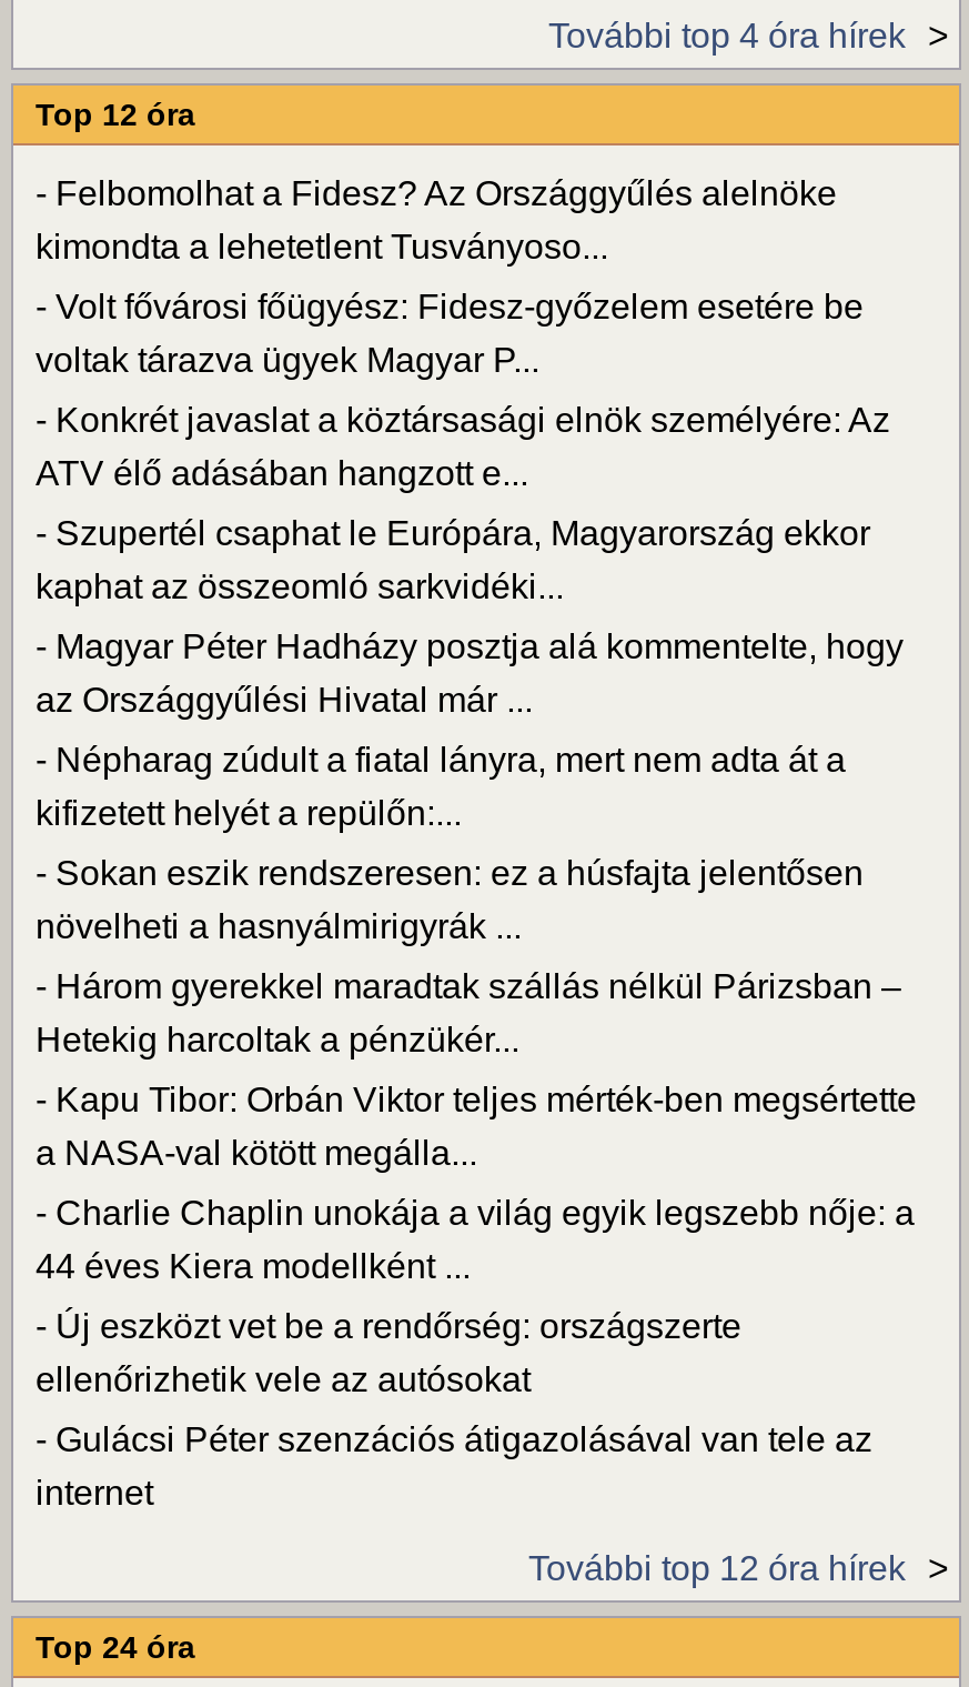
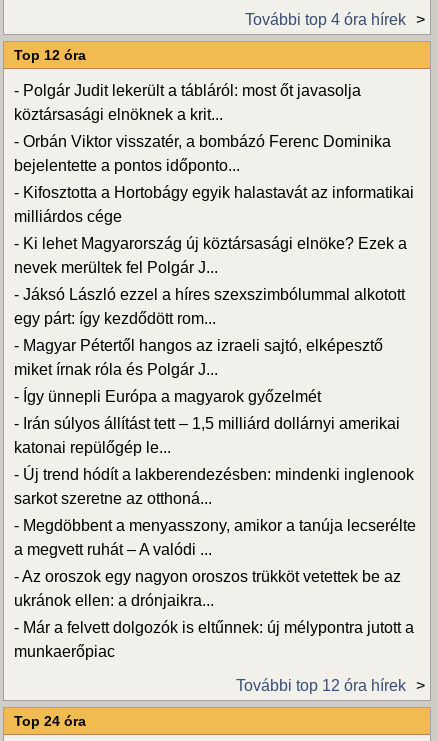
[36,174,837,265] - Felbomolhat a Fidesz? Az Országgyűlés alelnöke | kimondta a lehetetlent Tusványoso... -> [14,82,361,123] - Polgár Judit lekerült a tábláról: most őt javasolja | köztársasági elnöknek a krit...
[36,288,864,379] - Volt fővárosi főügyész: Fidesz-győzelem esetére be | voltak tárazva ügyek Magyar P... -> [14,133,391,174] - Orbán Viktor visszatér, a bombázó Ferenc Dominika | bejelentette a pontos időponto...
[36,401,890,492] - Konkrét javaslat a köztársasági elnök személyére: Az | ATV élő adásában hangzott e... -> [14,184,414,225] - Kifosztotta a Hortobágy egyik halastavát az informatikai | milliárdos cége
[36,514,870,605] - Szupertél csaphat le Európára, Magyarország ekkor | kaphat az összeomló sarkvidéki... -> [14,235,407,276] - Ki lehet Magyarország új köztársasági elnöke? Ezek a | nevek merültek fel Polgár J...
[36,627,904,719] - Magyar Péter Hadházy posztja alá kommentelte, hogy | az Országgyűlési Hivatal már ... -> [14,286,405,327] - Jáksó László ezzel a híres szexszimbólummal alkotott | egy párt: így kezdődött rom...
[36,741,846,832] - Népharag zúdult a fiatal lányra, mert nem adta át a | kifizetett helyét a repülőn:... -> [14,337,383,378] - Magyar Pétertől hangos az izraeli sajtó, elképesztő | miket írnak róla és Polgár J...
[36,854,864,945] - Sokan eszik rendszeresen: ez a húsfajta jelentősen | növelheti a hasnyálmirigyrák ... -> [14,388,321,405] - Így ünnepli Európa a magyarok győzelmét
[36,967,901,1058] - Három gyerekkel maradtak szállás nélkül Párizsban – | Hetekig harcoltak a pénzükér... -> [14,415,400,456] - Irán súlyos állítást tett – 1,5 milliárd dollárnyi amerikai | katonai repülőgép le...
[36,1081,917,1172] - Kapu Tibor: Orbán Viktor teljes mérték-ben megsértette | a NASA-val kötött megálla... -> [14,466,414,507] - Új trend hódít a lakberendezésben: mindenki inglenook | sarkot szeretne az otthoná...
[36,1194,915,1285] - Charlie Chaplin unokája a világ egyik legszebb nője: a | 44 éves Kiera modellként ... -> [14,517,416,558] - Megdöbbent a menyasszony, amikor a tanúja lecserélte | a megvett ruhát – A valódi ...
[36,1307,741,1398] - Új eszközt vet be a rendőrség: országszerte | ellenőrizhetik vele az autósokat -> [14,568,401,609] - Az oroszok egy nagyon oroszos trükköt vetettek be az | ukránok ellen: a drónjaikra...
[36,1420,872,1512] - Gulácsi Péter szenzációs átigazolásával van tele az | internet -> [14,619,414,660] - Már a felvett dolgozók is eltűnnek: új mélypontra jutott a | munkaerőpiac

